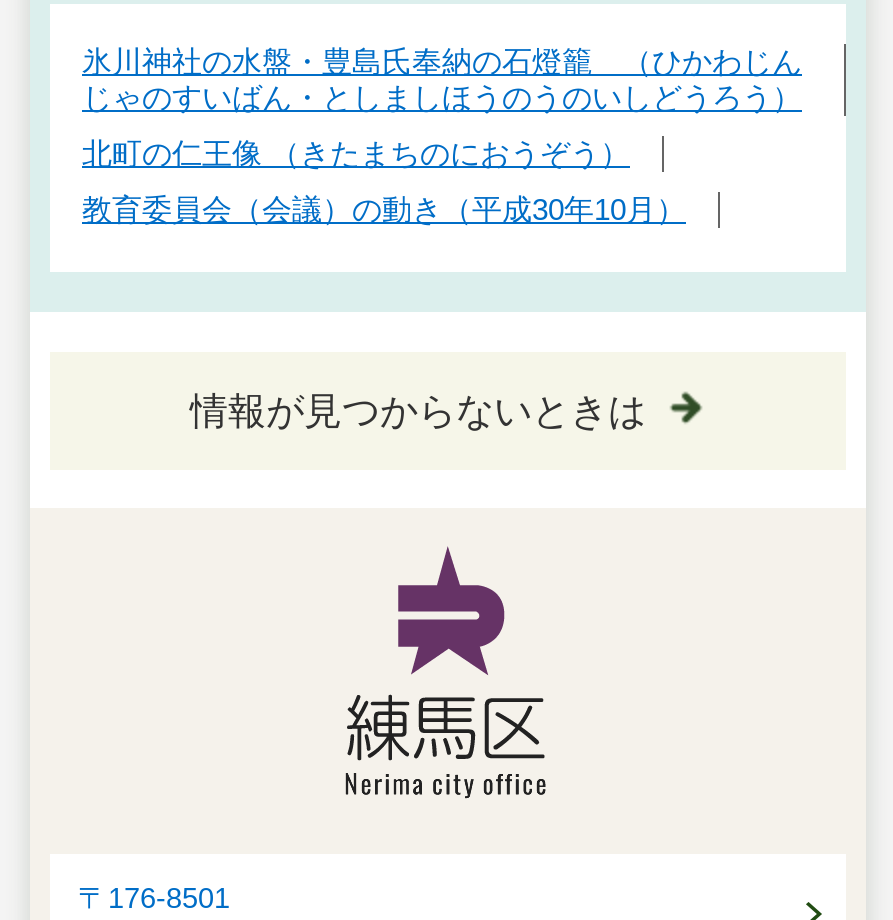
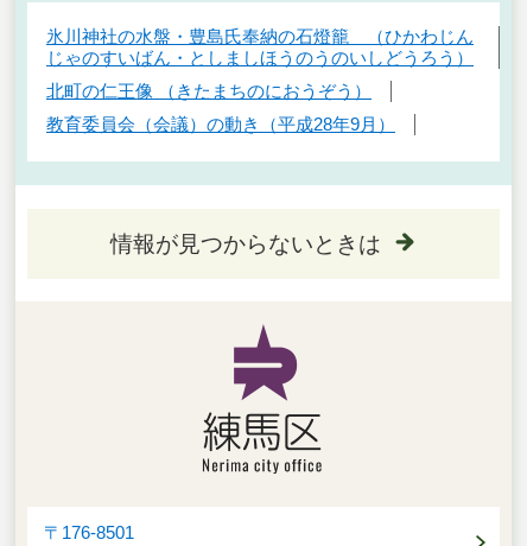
[82,192,686,226] 教育委員会（会議）の動き（平成30年10月） -> [46,114,395,134] 教育委員会（会議）の動き（平成28年9月）

